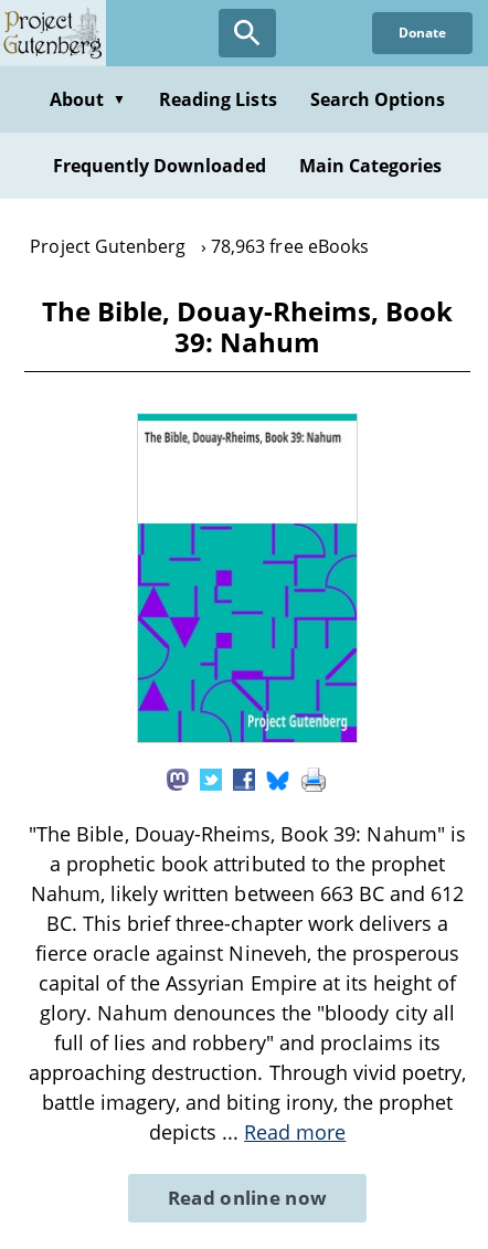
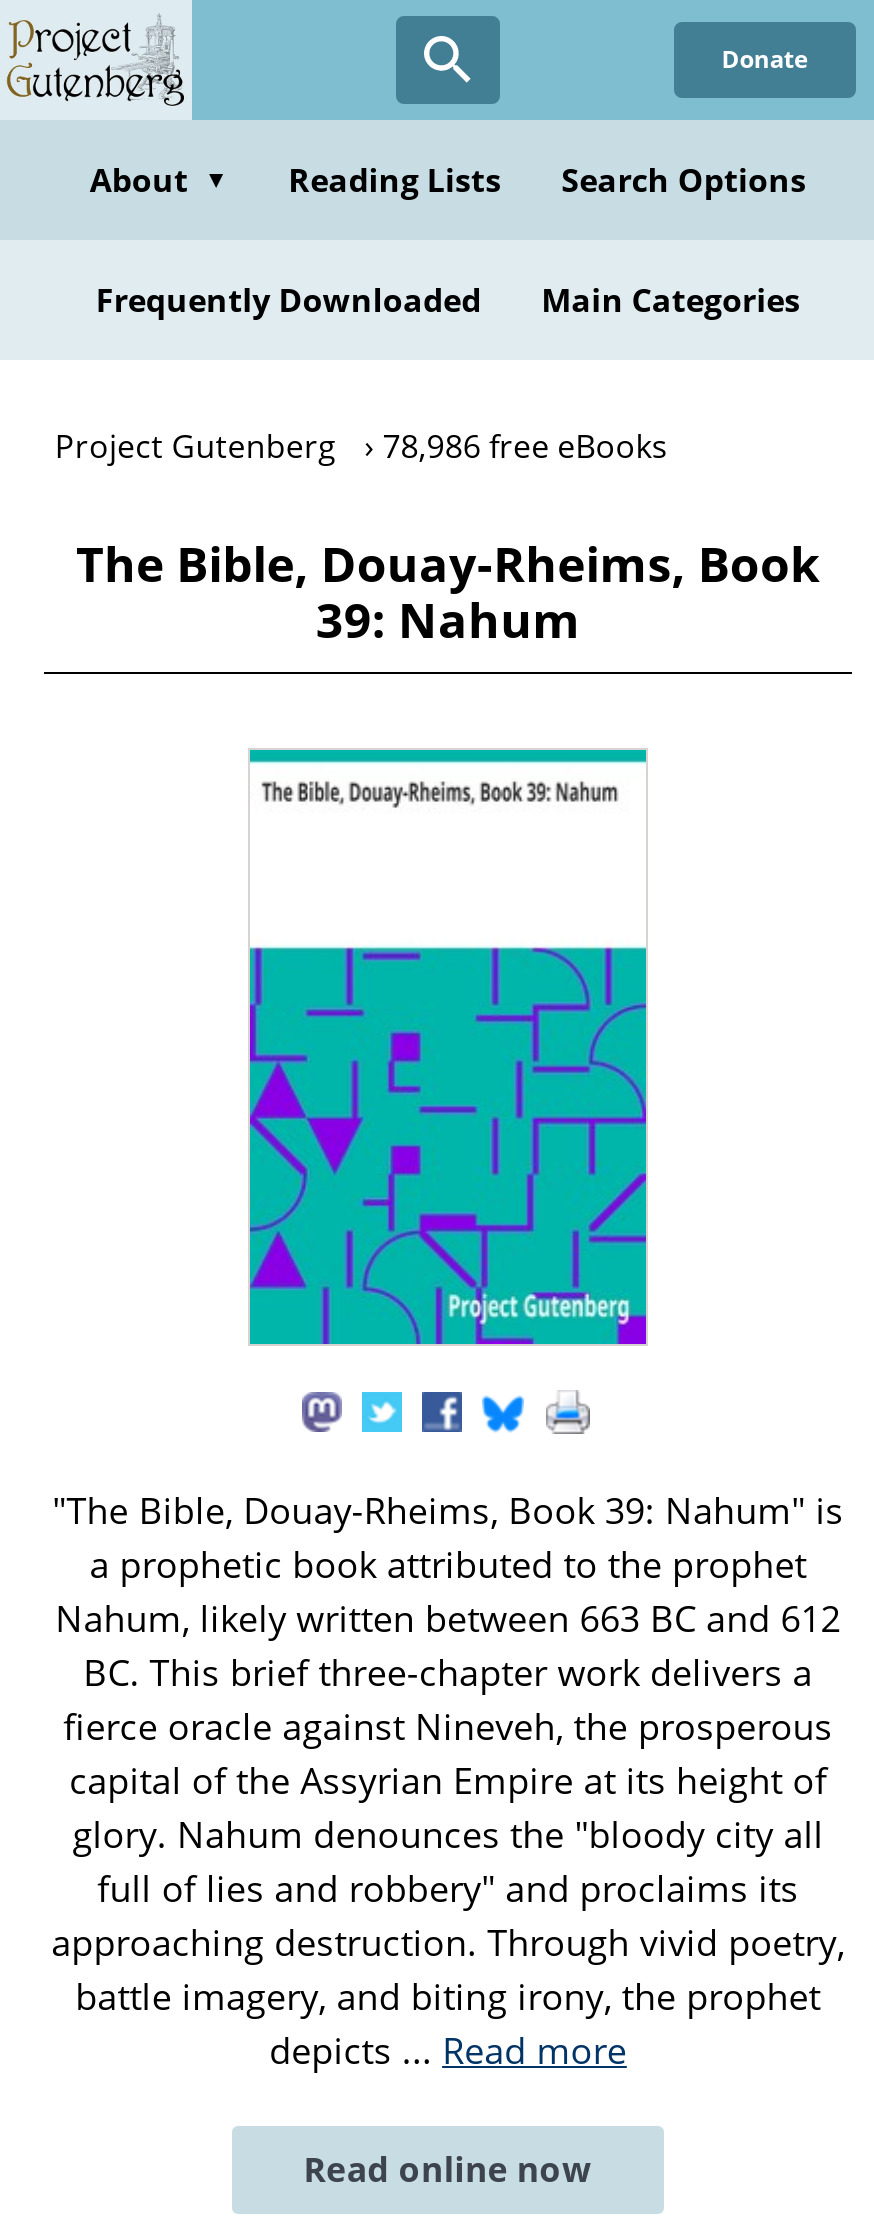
[30,234,369,258] Project Gutenberg 78,963 free eBooks -> [55,424,668,468] Project Gutenberg 78,986 free eBooks

